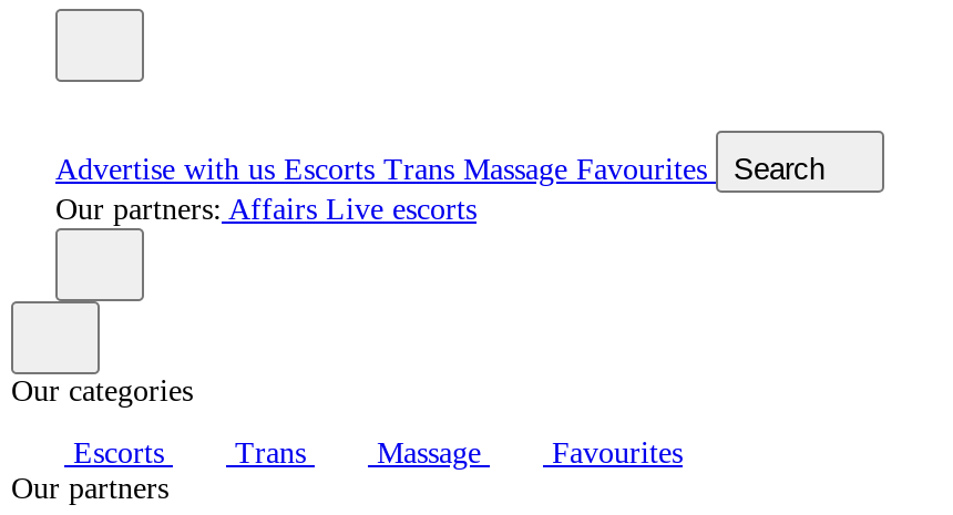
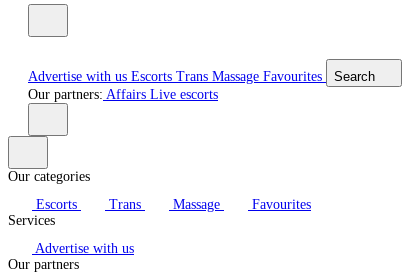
none -> [8,213,134,256] Services | Advertise with us

